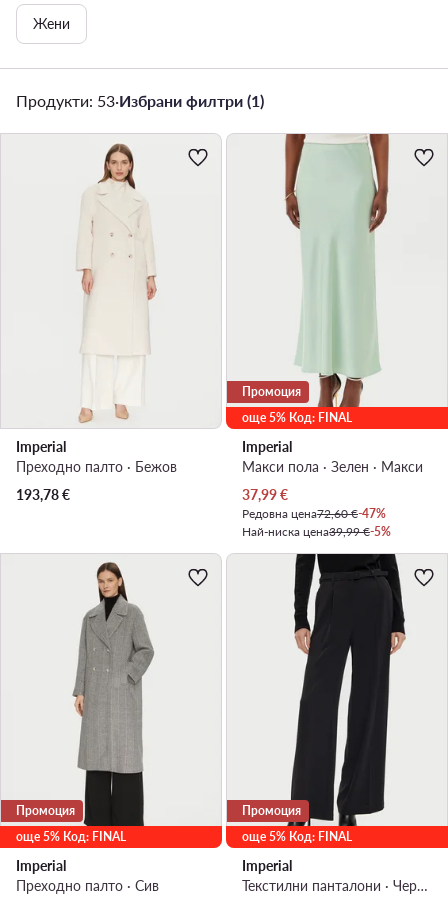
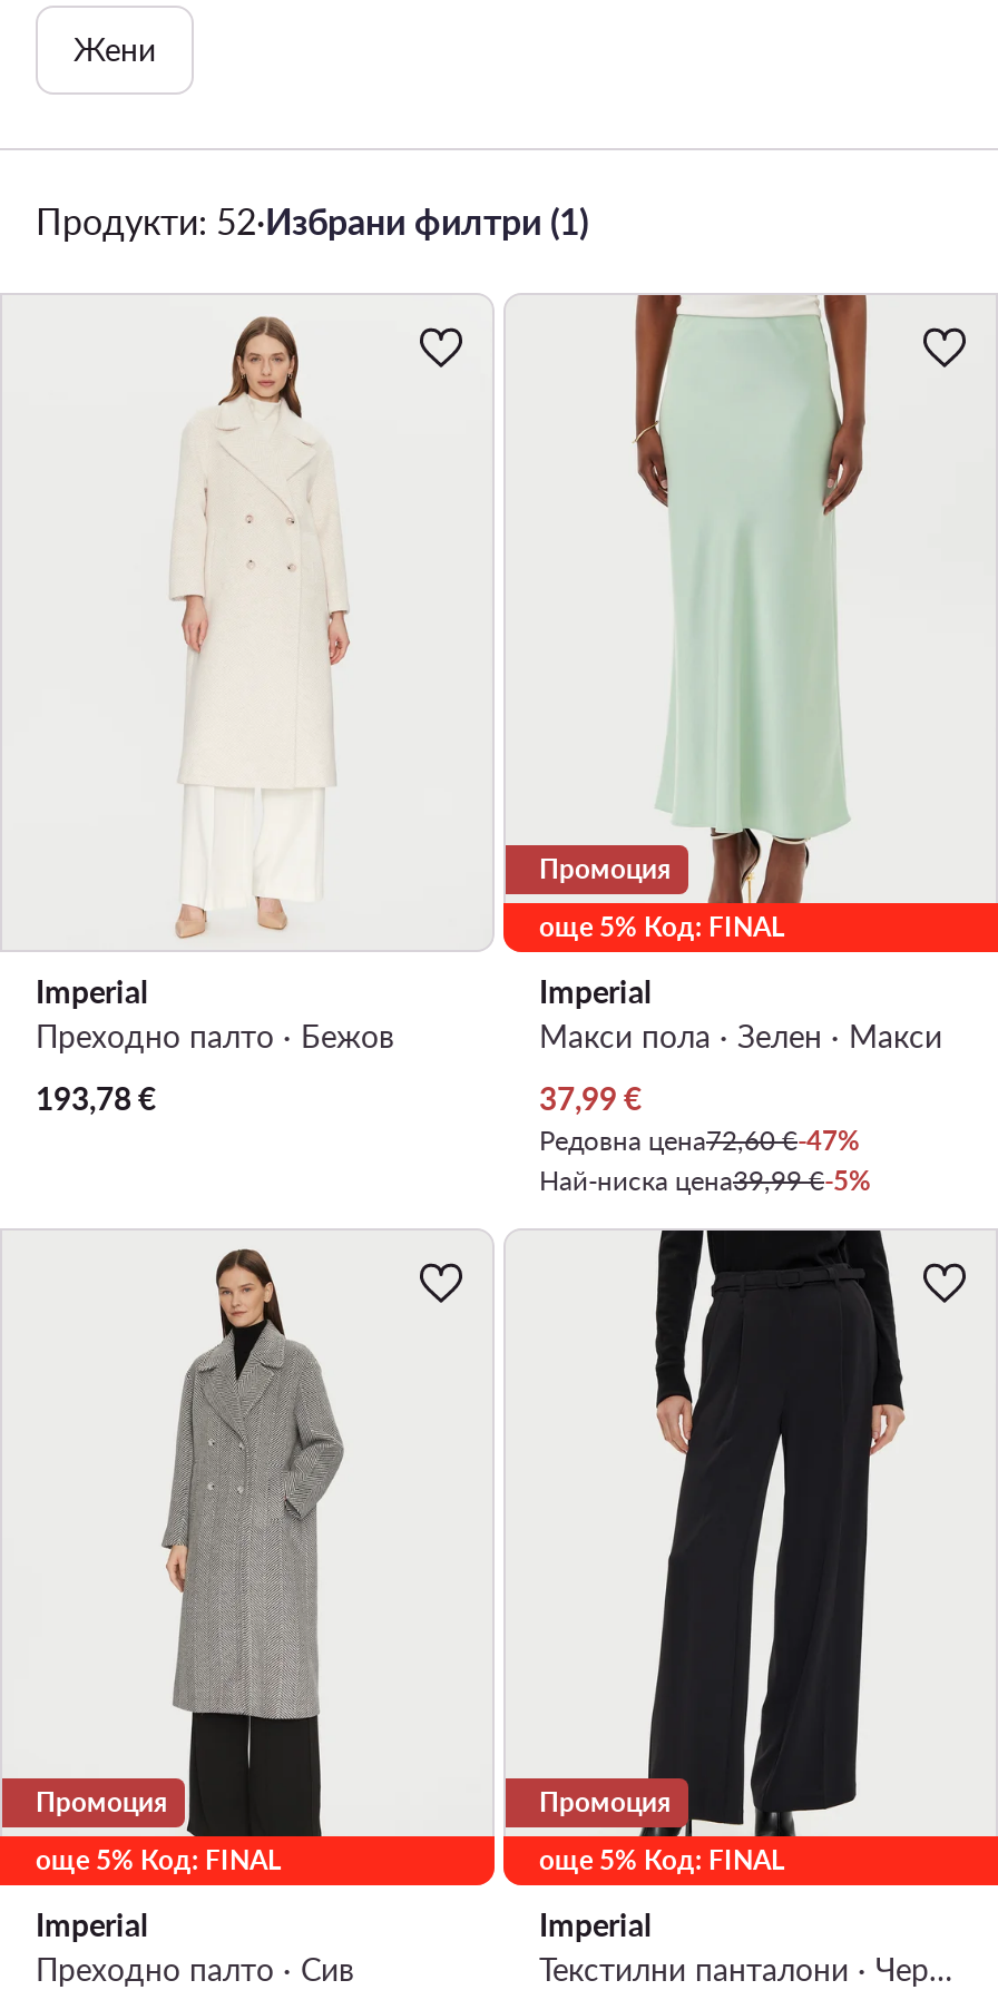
[16,91,264,110] Продукти: 53·Избрани филтри (1) -> [36,199,588,242] Продукти: 52·Избрани филтри (1)

